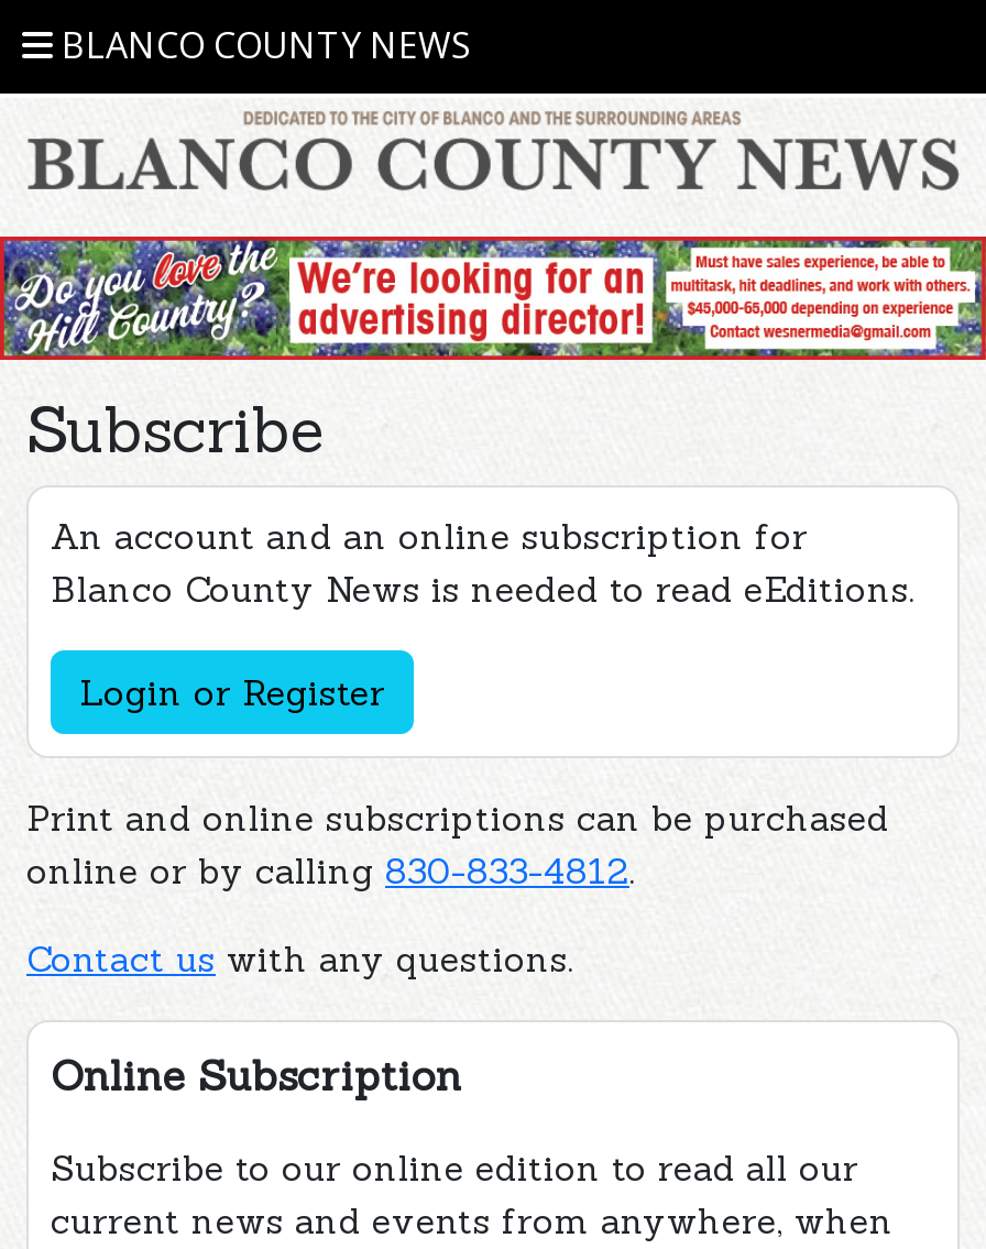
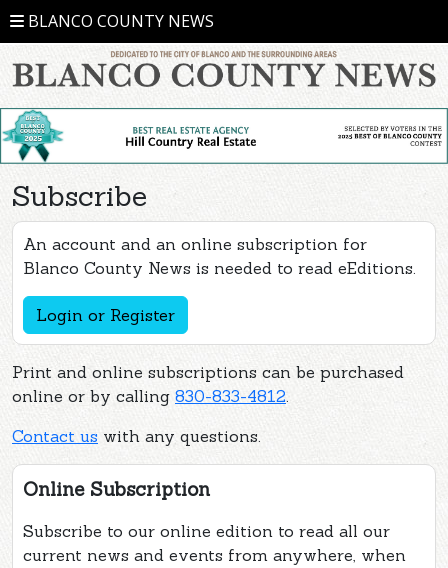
[7,234,979,362] [image] -> [3,107,445,165] [image]

